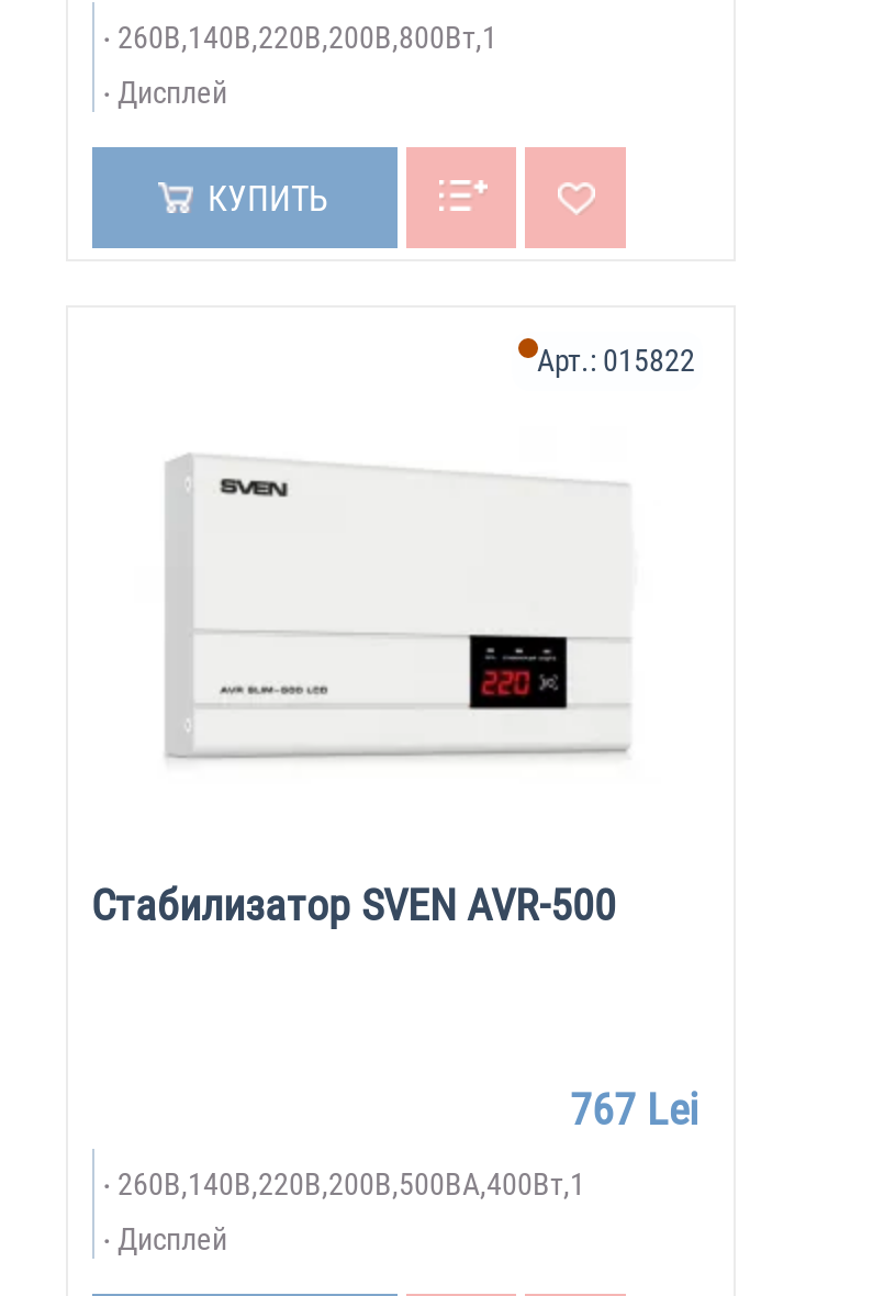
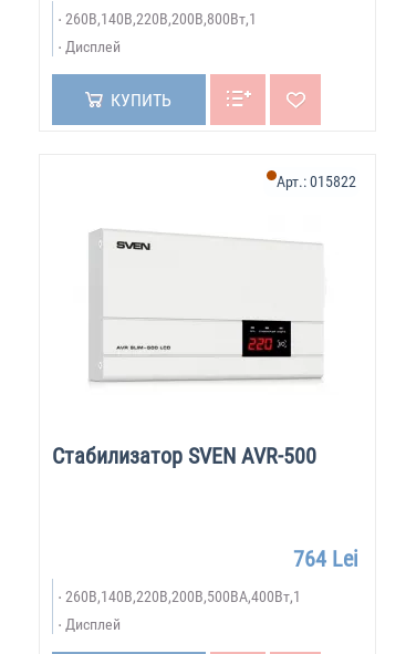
[570,1083,699,1136] 767 Lei -> [293,546,358,572] 764 Lei

